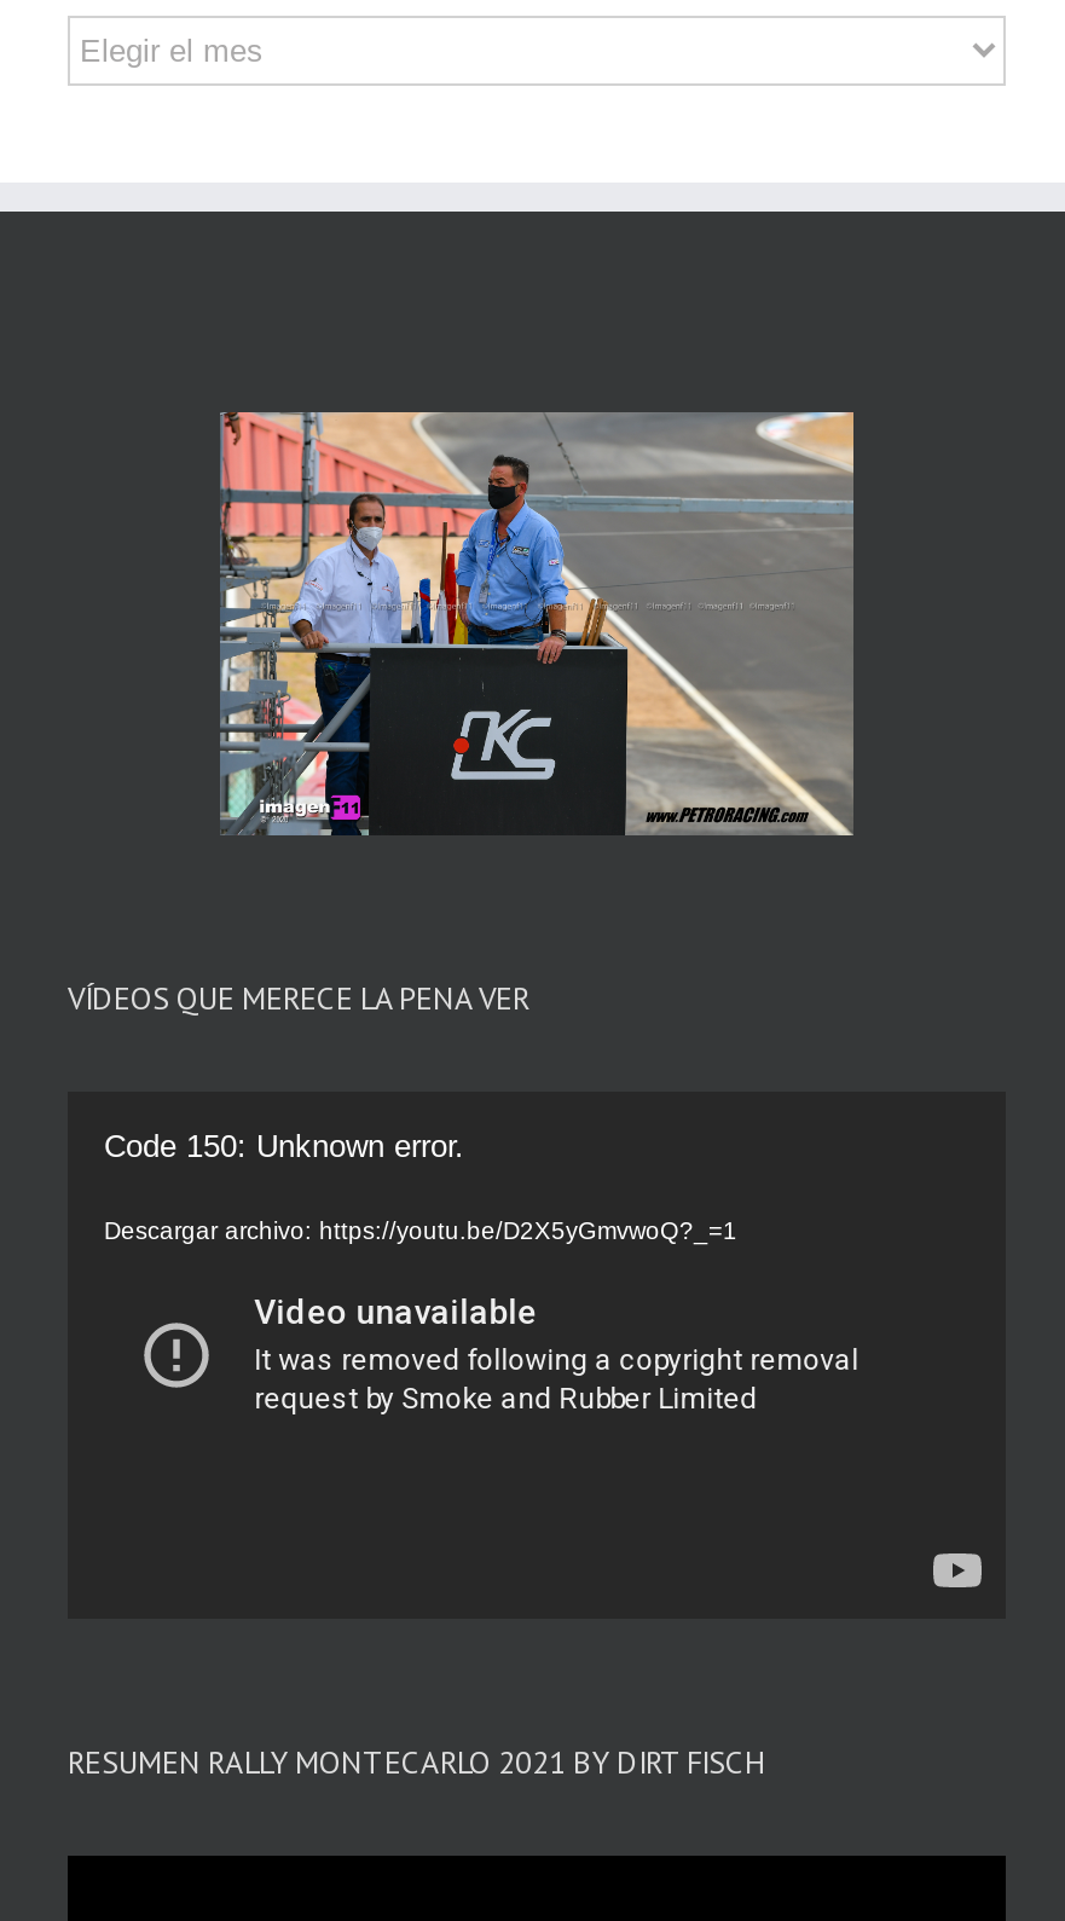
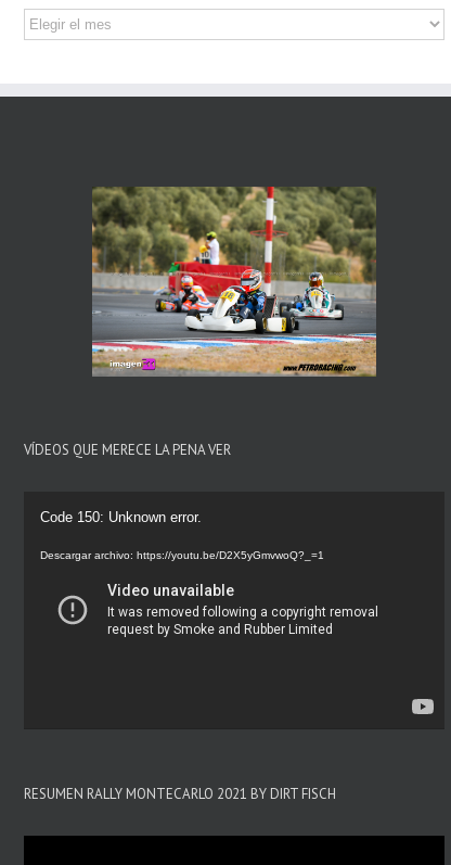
[220,410,856,838] [image] -> [92,187,376,378] [image]

